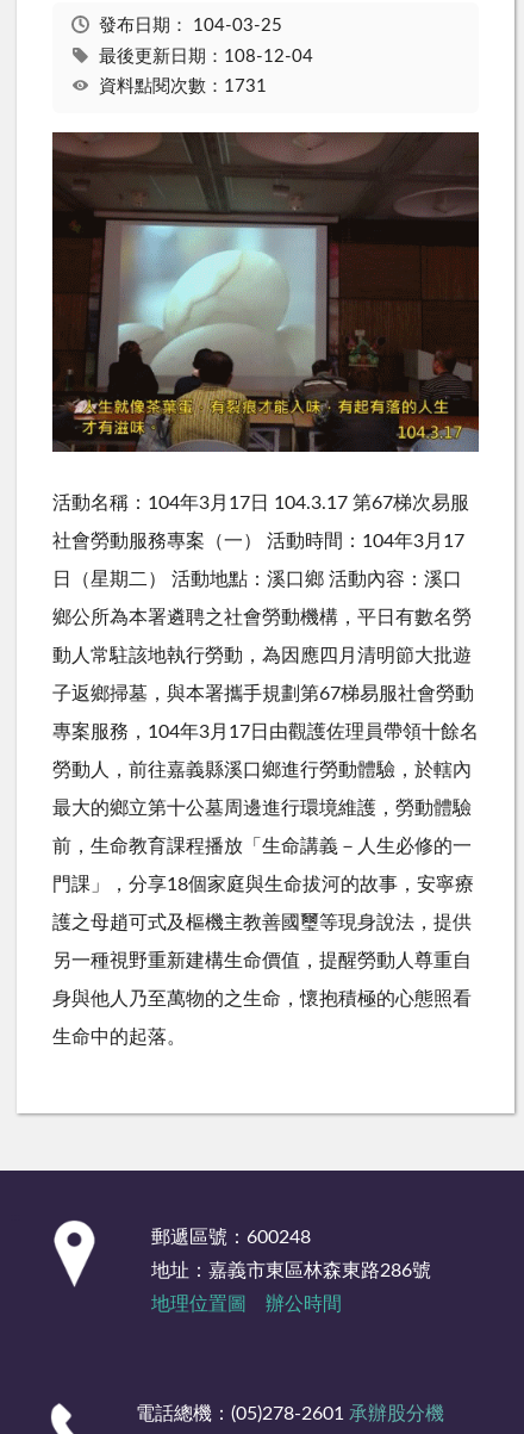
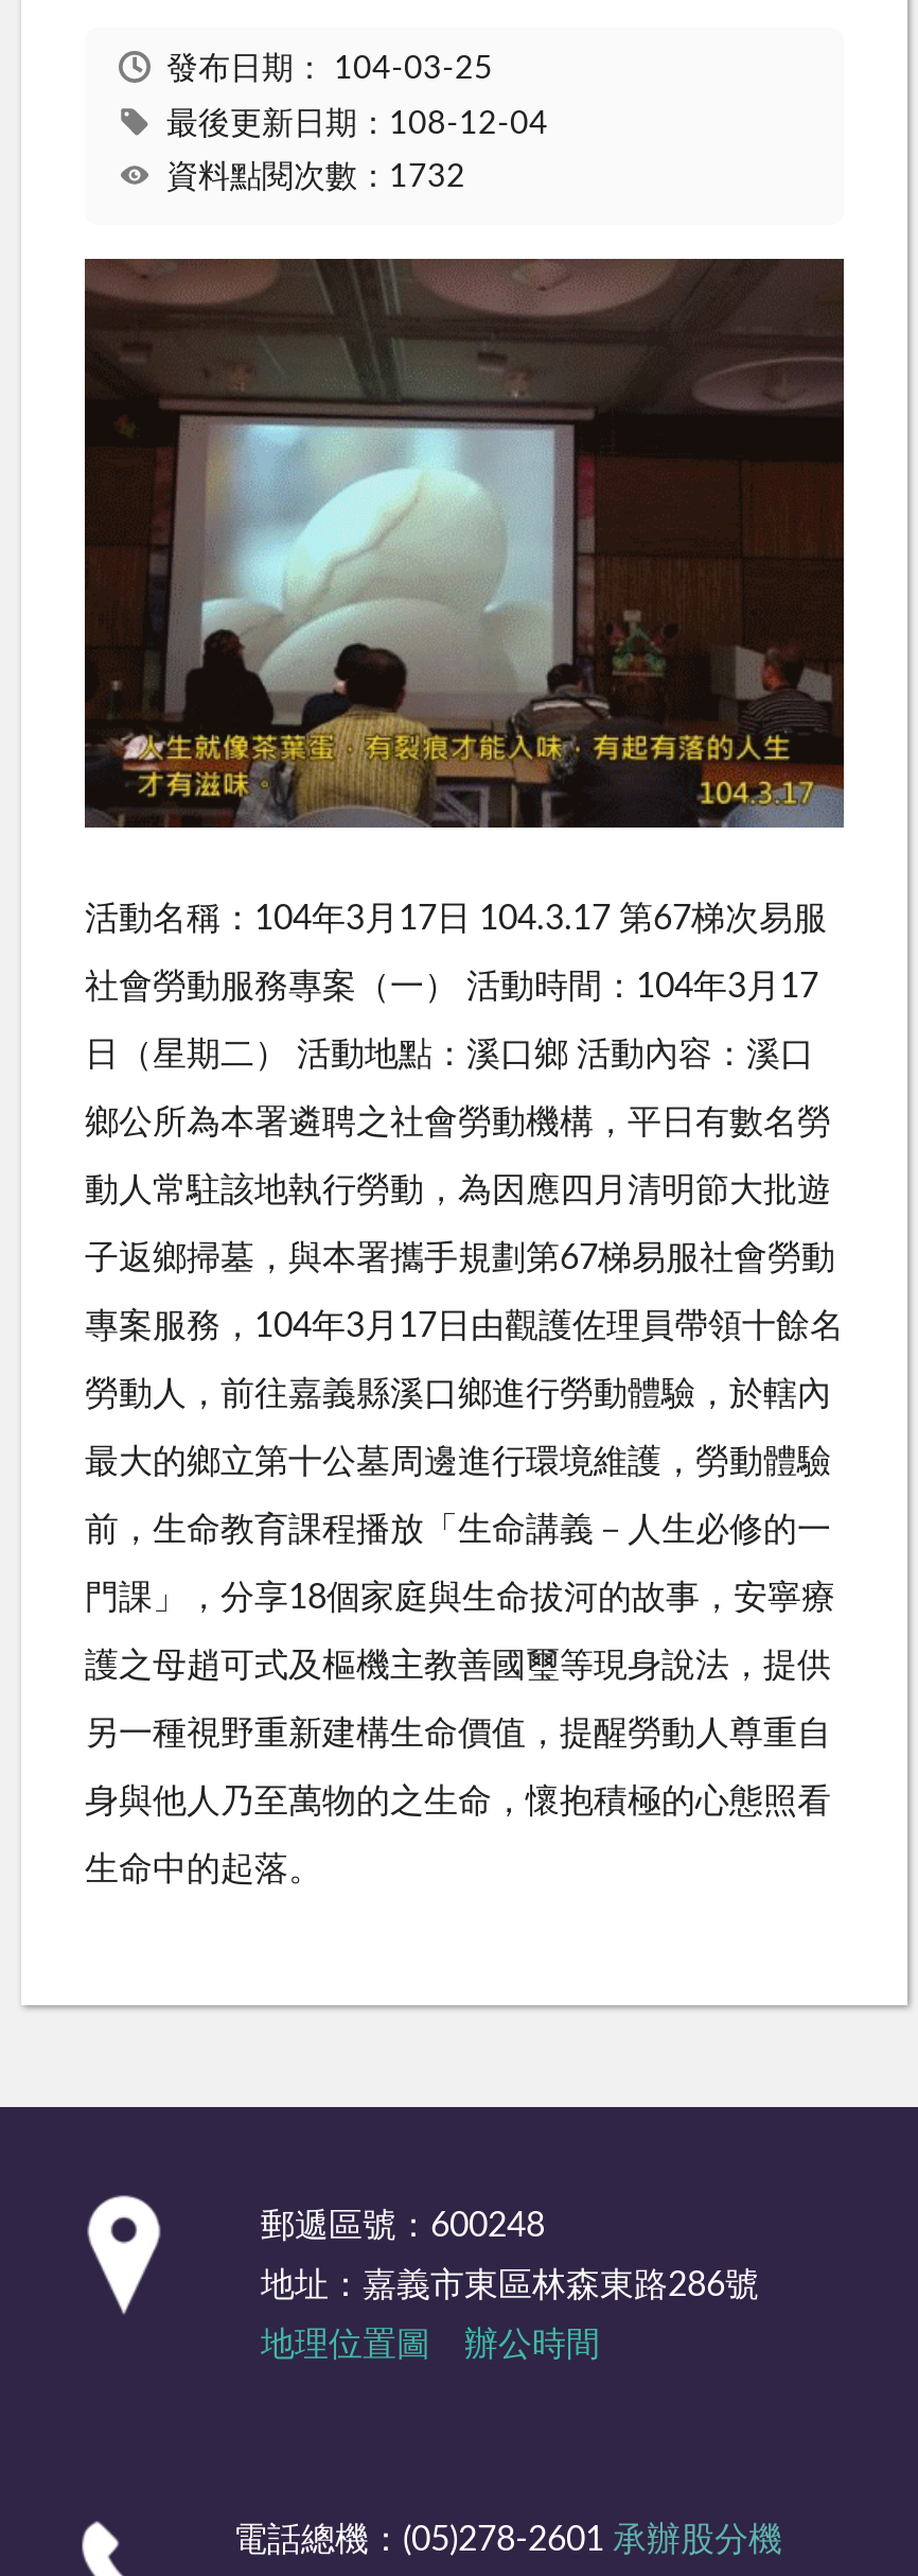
[98,78,266,95] 資料點閱次數：1731 -> [166,161,465,193] 資料點閱次數：1732

